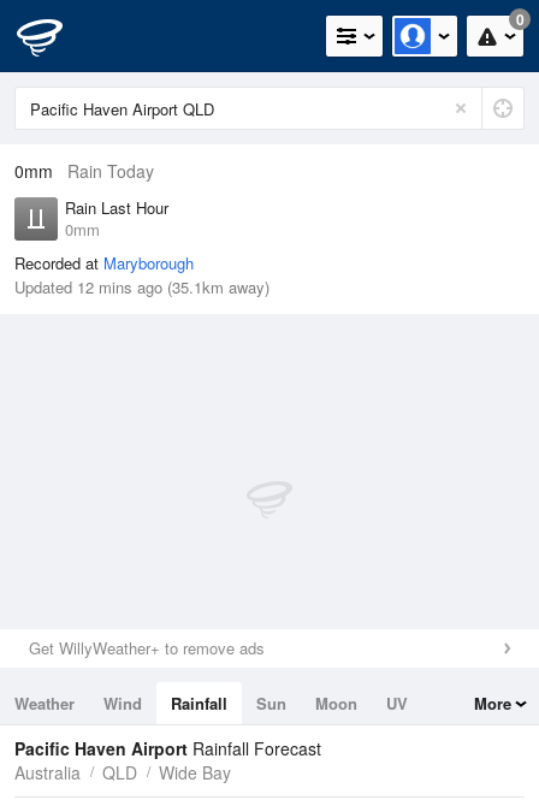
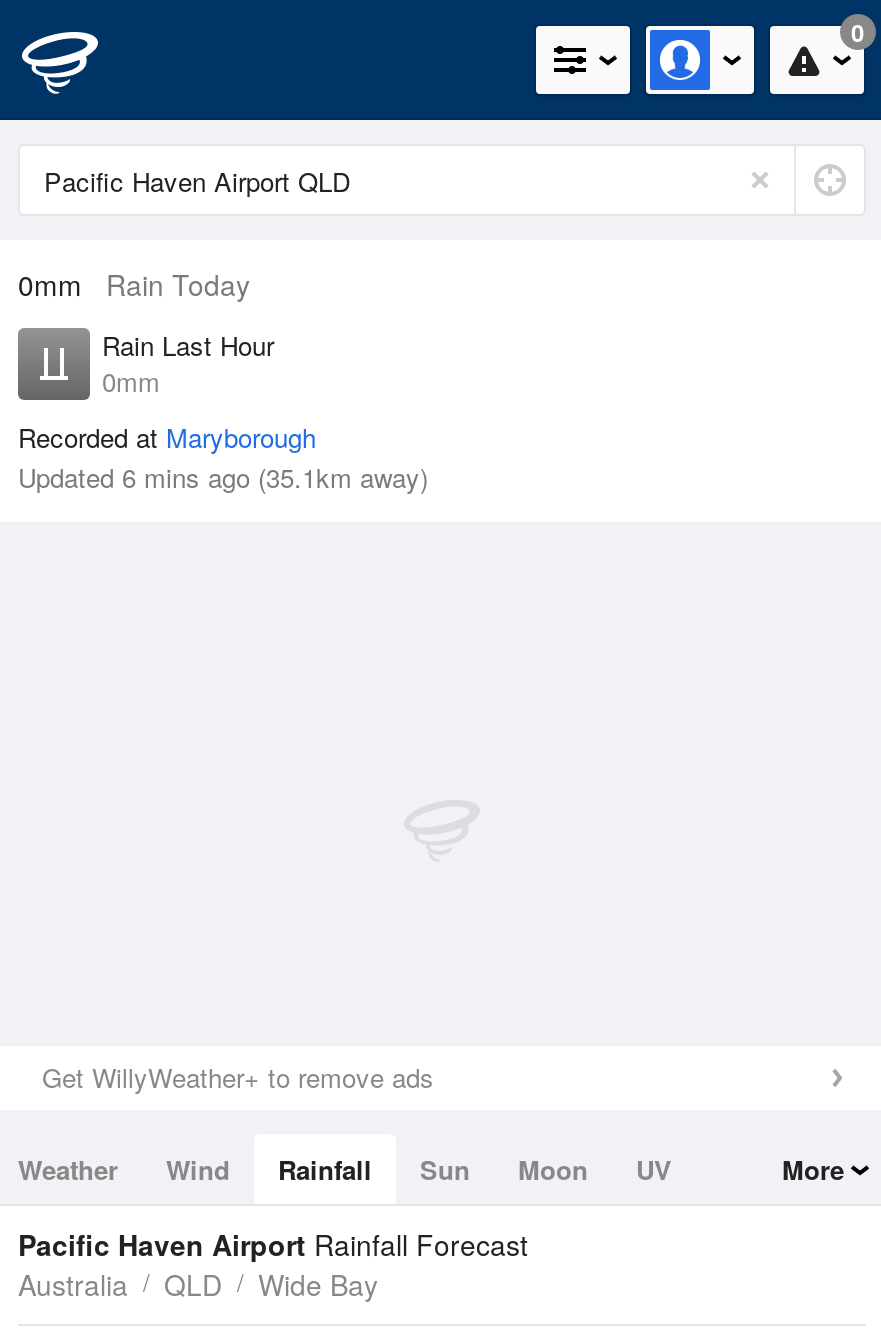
[14,275,269,298] Updated 12 mins ago (35.1km away) -> [18,458,428,496] Updated 6 mins ago (35.1km away)

